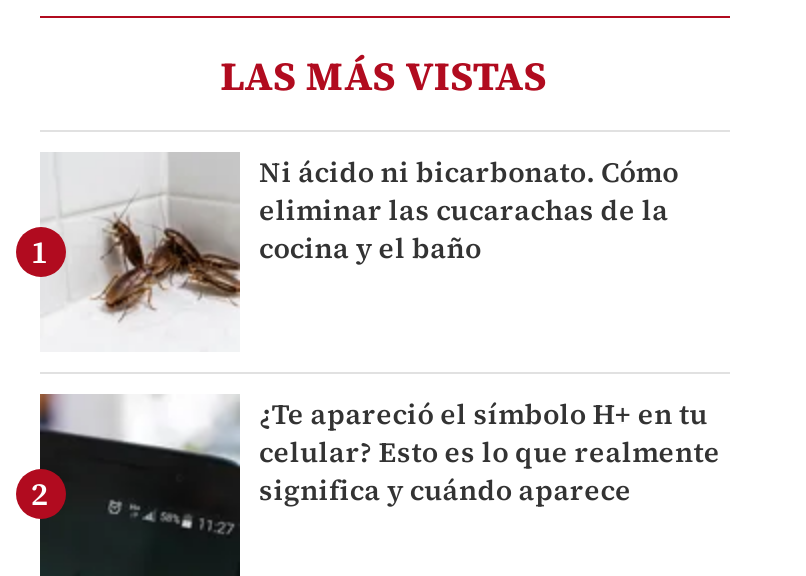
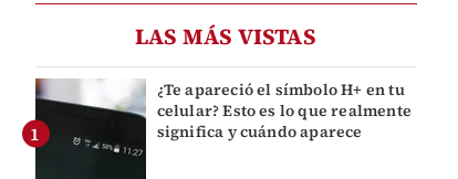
[36,152,679,324] [image] | Ni ácido ni bicarbonato. Cómo | eliminar las cucarachas de la | cocina y el baño -> none

